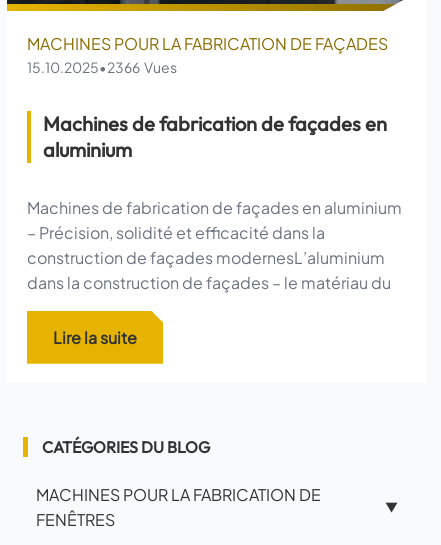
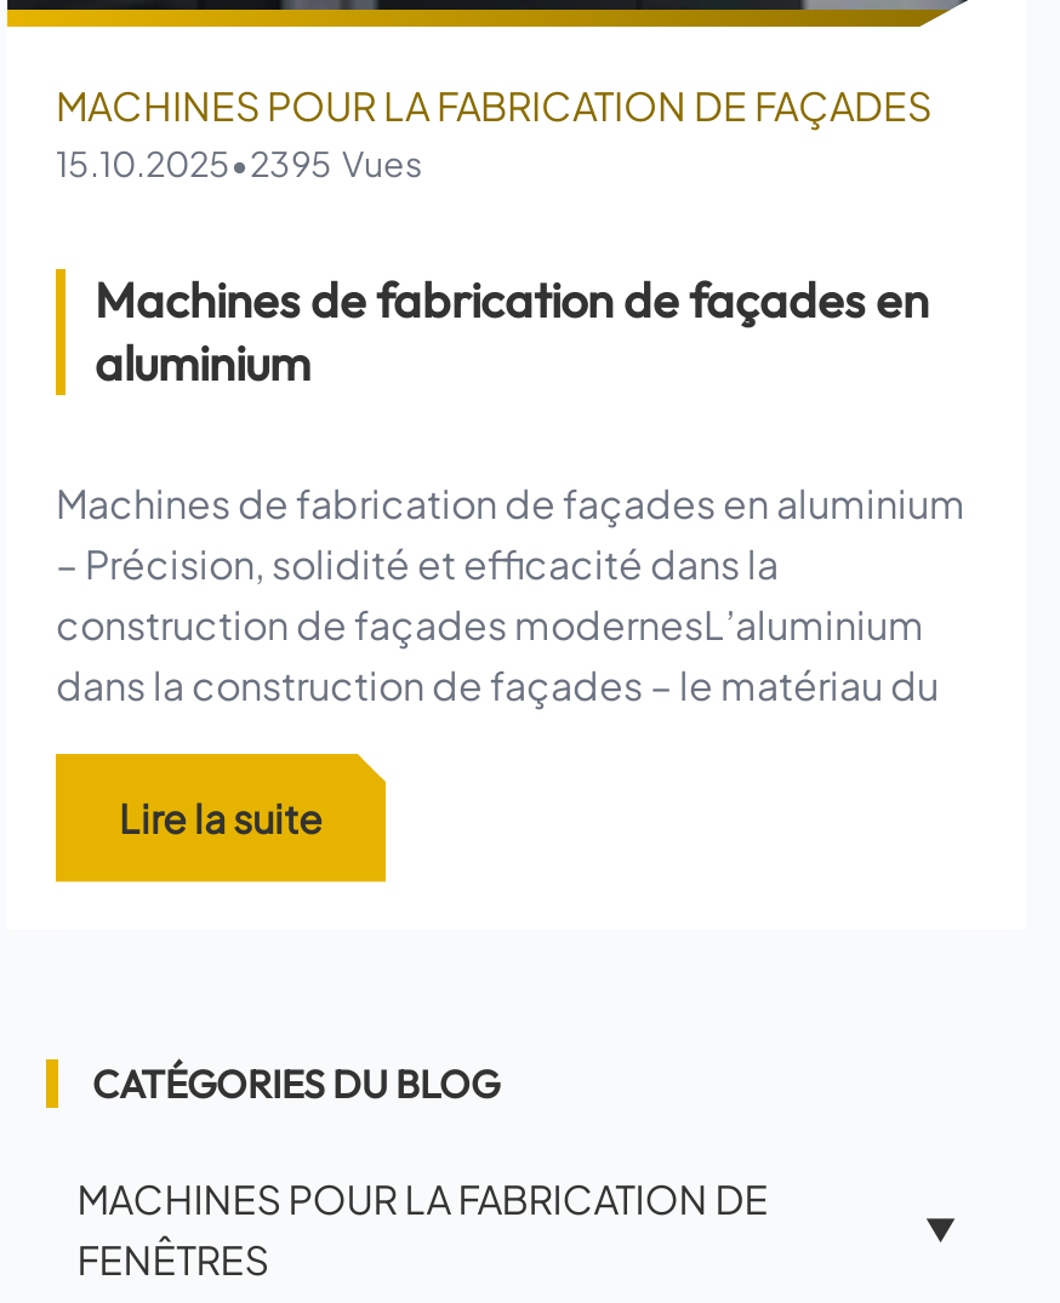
[27,58,177,76] 15.10.2025•2366 Vues -> [56,141,422,184] 15.10.2025•2395 Vues

